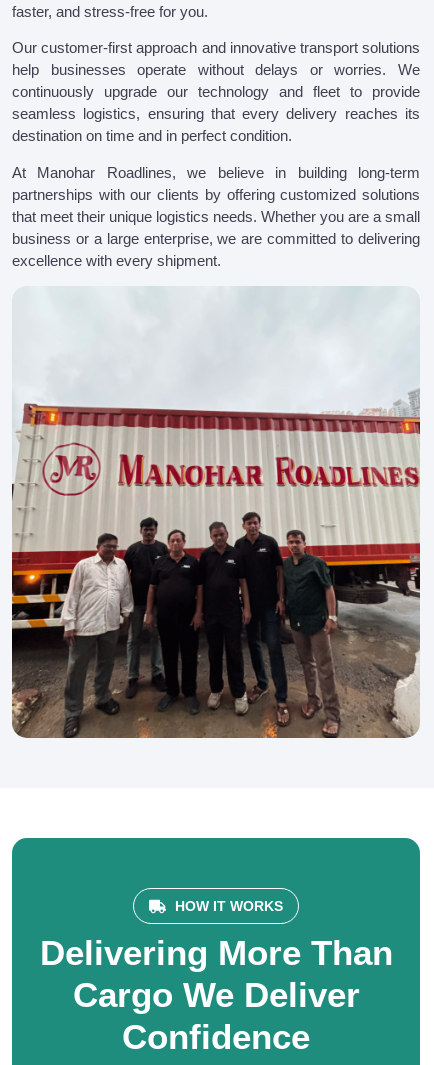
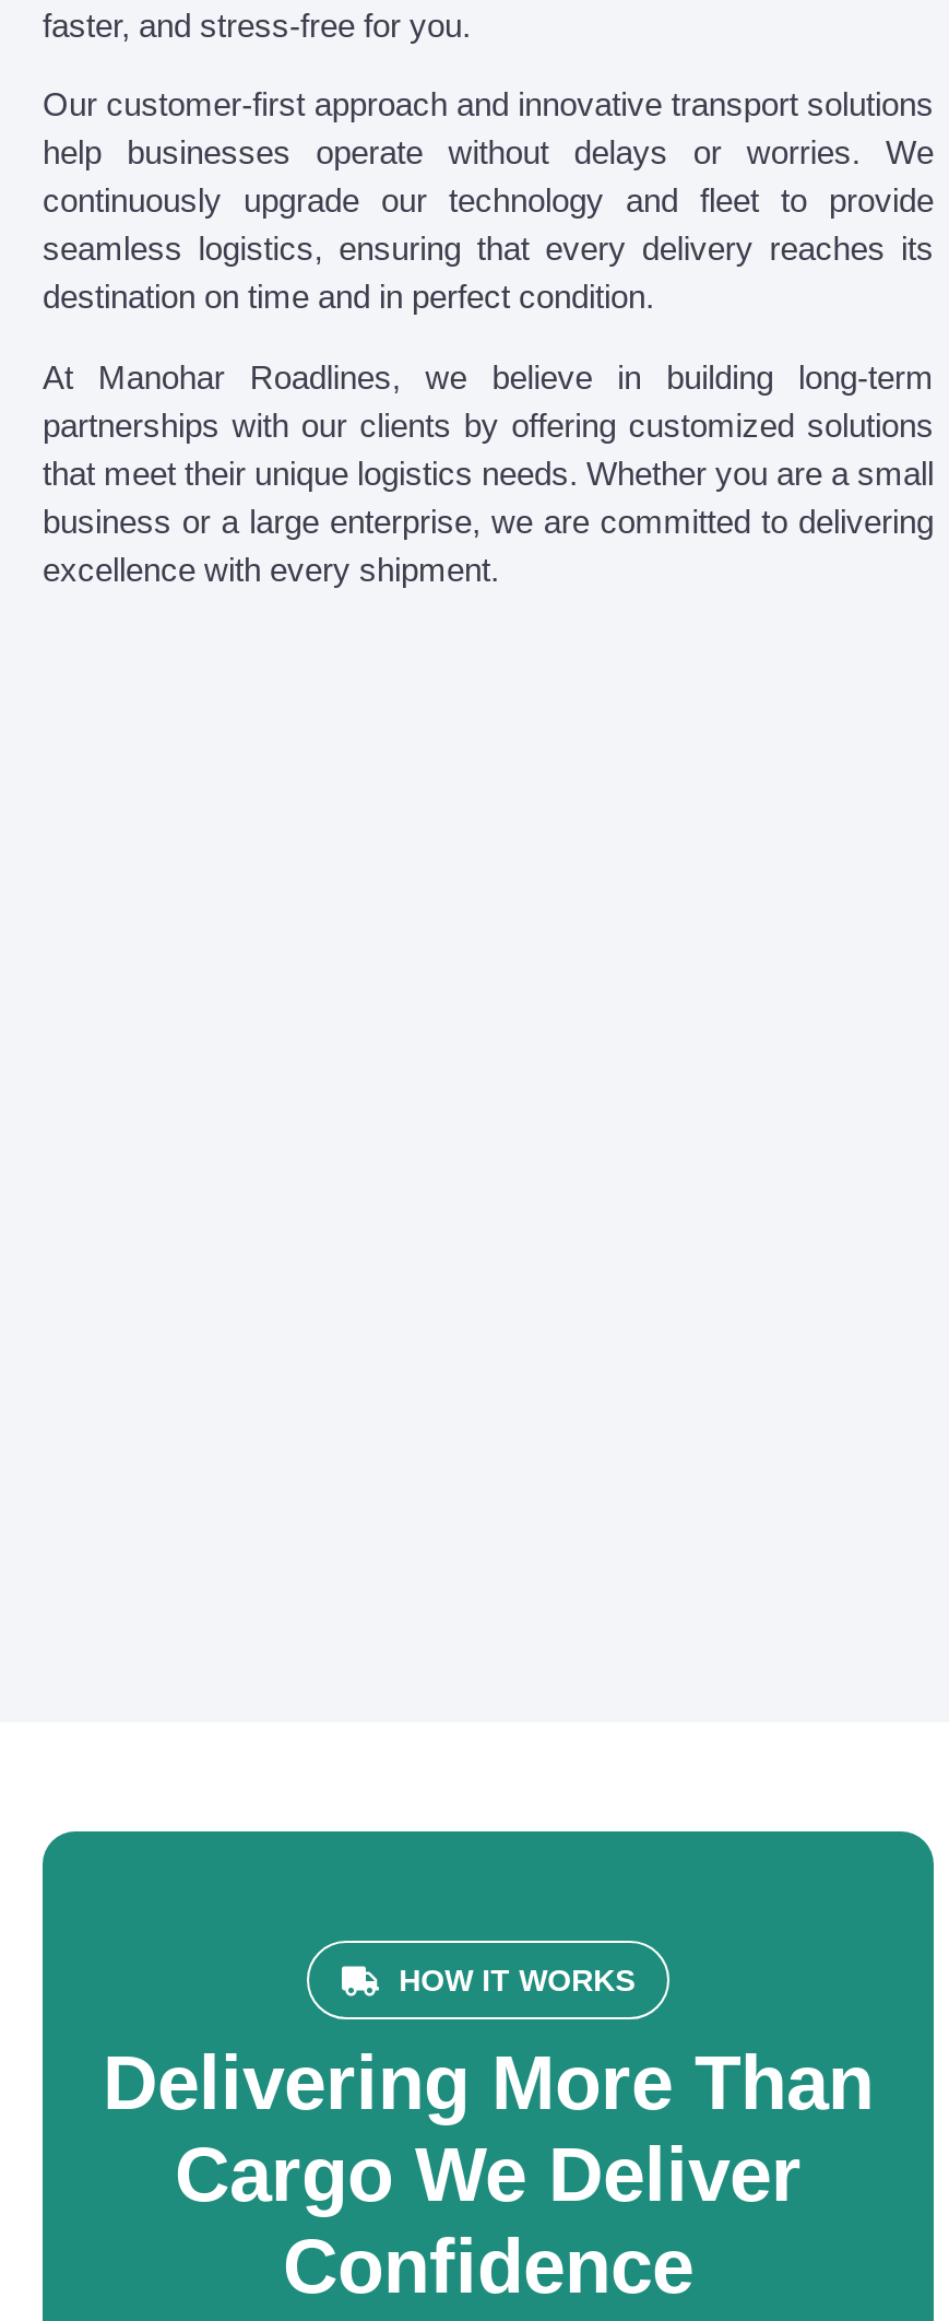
[11,287,421,739] [image] -> none

